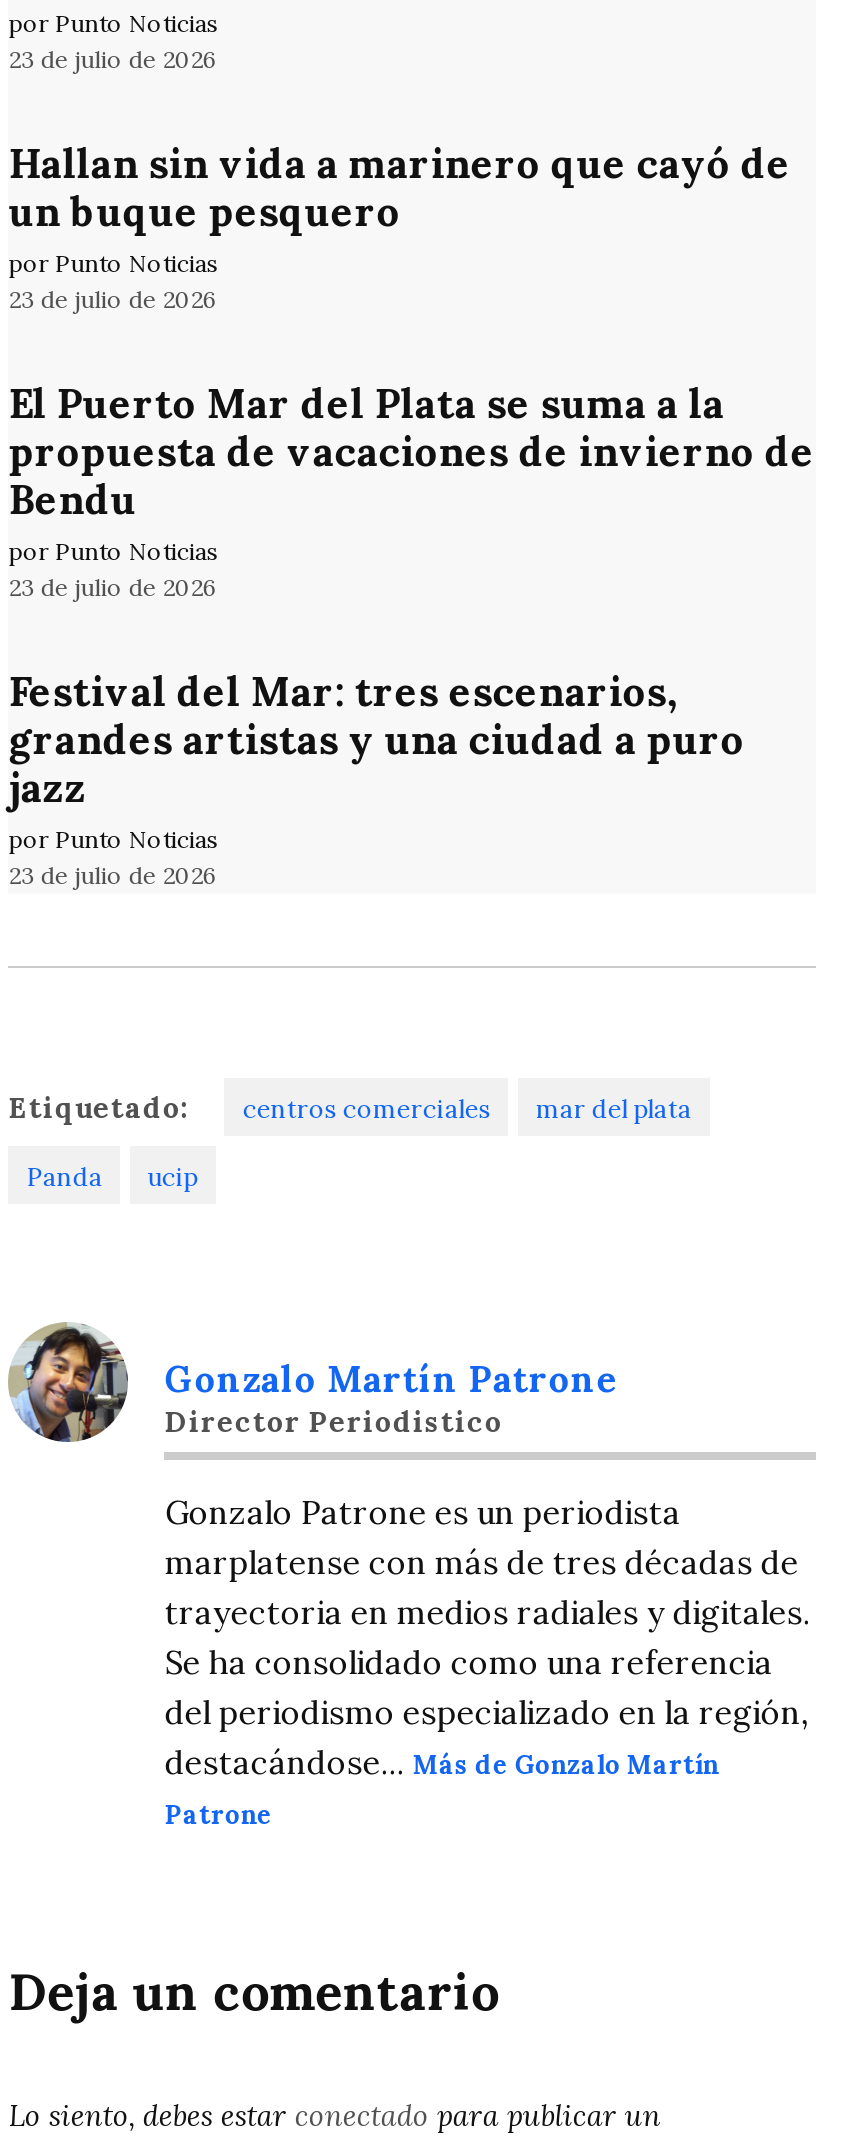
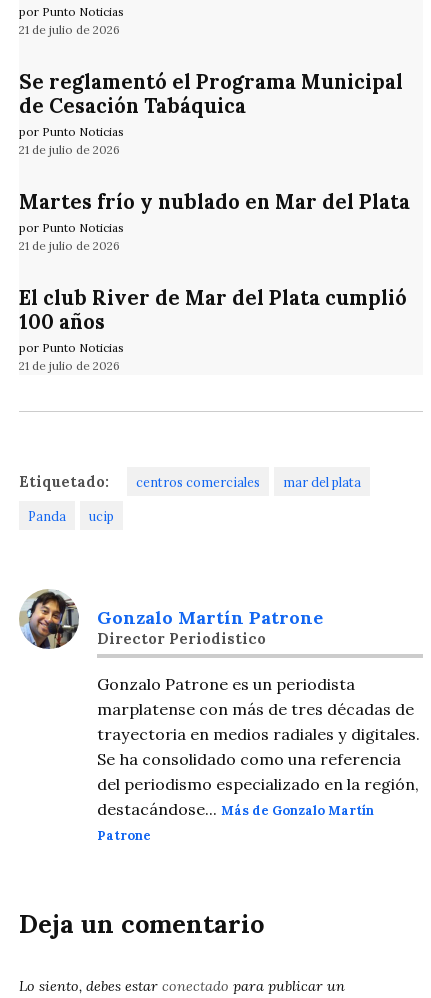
[9,43,217,73] 23 de julio de 2026 -> [19,22,120,37] 21 de julio de 2026
[9,138,791,238] Hallan sin vida a marinero que cayó de | un buque pesquero -> [19,69,403,119] Se reglamentó el Programa Municipal | de Cesación Tabáquica
[9,283,217,313] 23 de julio de 2026 -> [19,142,120,157] 21 de julio de 2026
[9,378,815,526] El Puerto Mar del Plata se suma a la | propuesta de vacaciones de invierno de | Bendu -> [19,189,410,215] Martes frío y nublado en Mar del Plata
[9,571,217,601] 23 de julio de 2026 -> [19,238,120,253] 21 de julio de 2026
[9,666,745,814] Festival del Mar: tres escenarios, | grandes artistas y una ciudad a puro | jazz -> [19,285,407,335] El club River de Mar del Plata cumplió | 100 años
[9,859,217,889] 23 de julio de 2026 -> [19,358,120,373] 21 de julio de 2026

